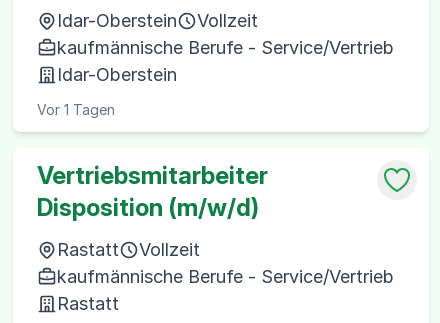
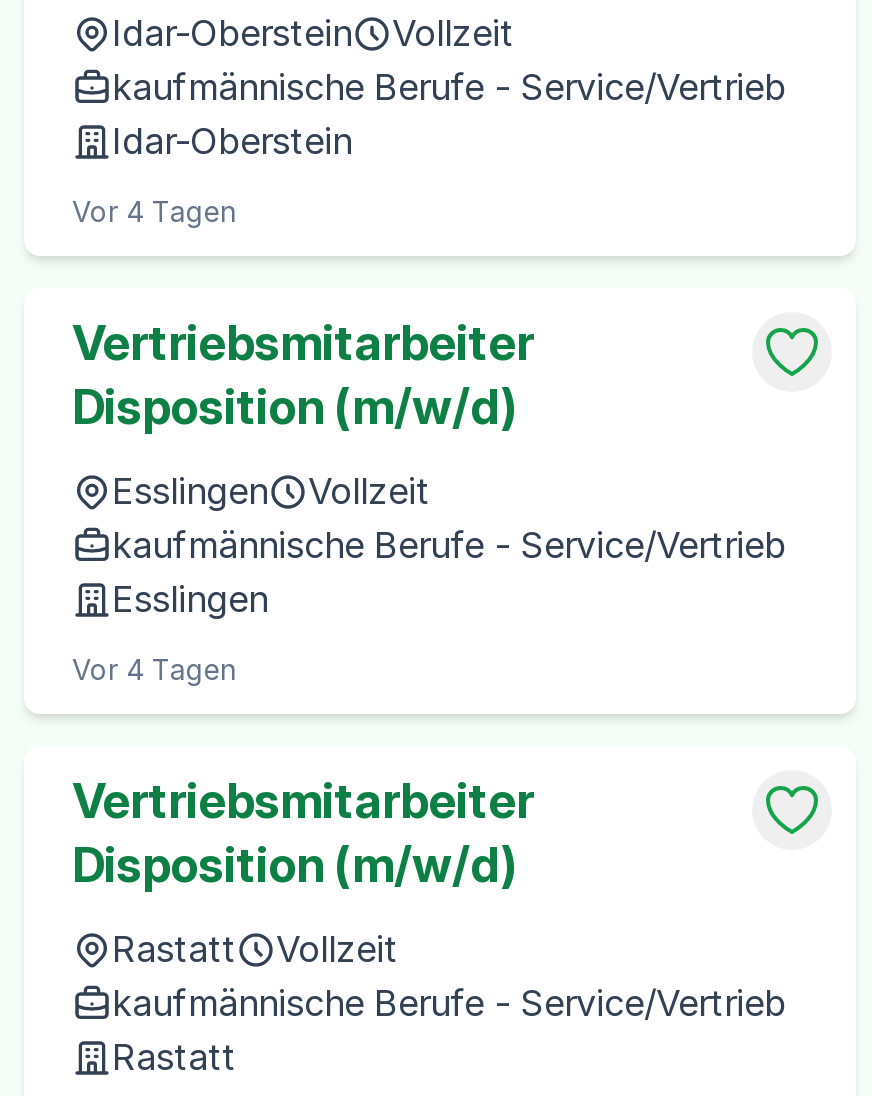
[37,101,115,118] Vor 1 Tagen -> [72,194,786,686] Vor 4 Tagen | Vertriebsmitarbeiter | Disposition (m/w/d) | Esslingen | Vollzeit | kaufmännische Berufe - Service/Vertrieb | Esslingen | Vor 4 Tagen

